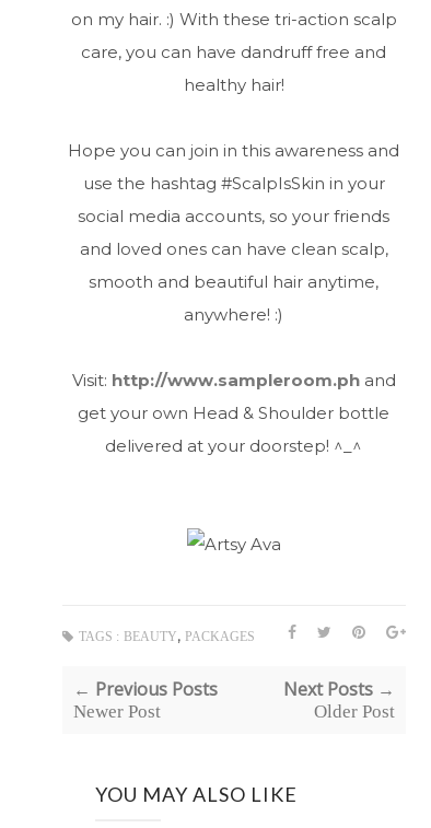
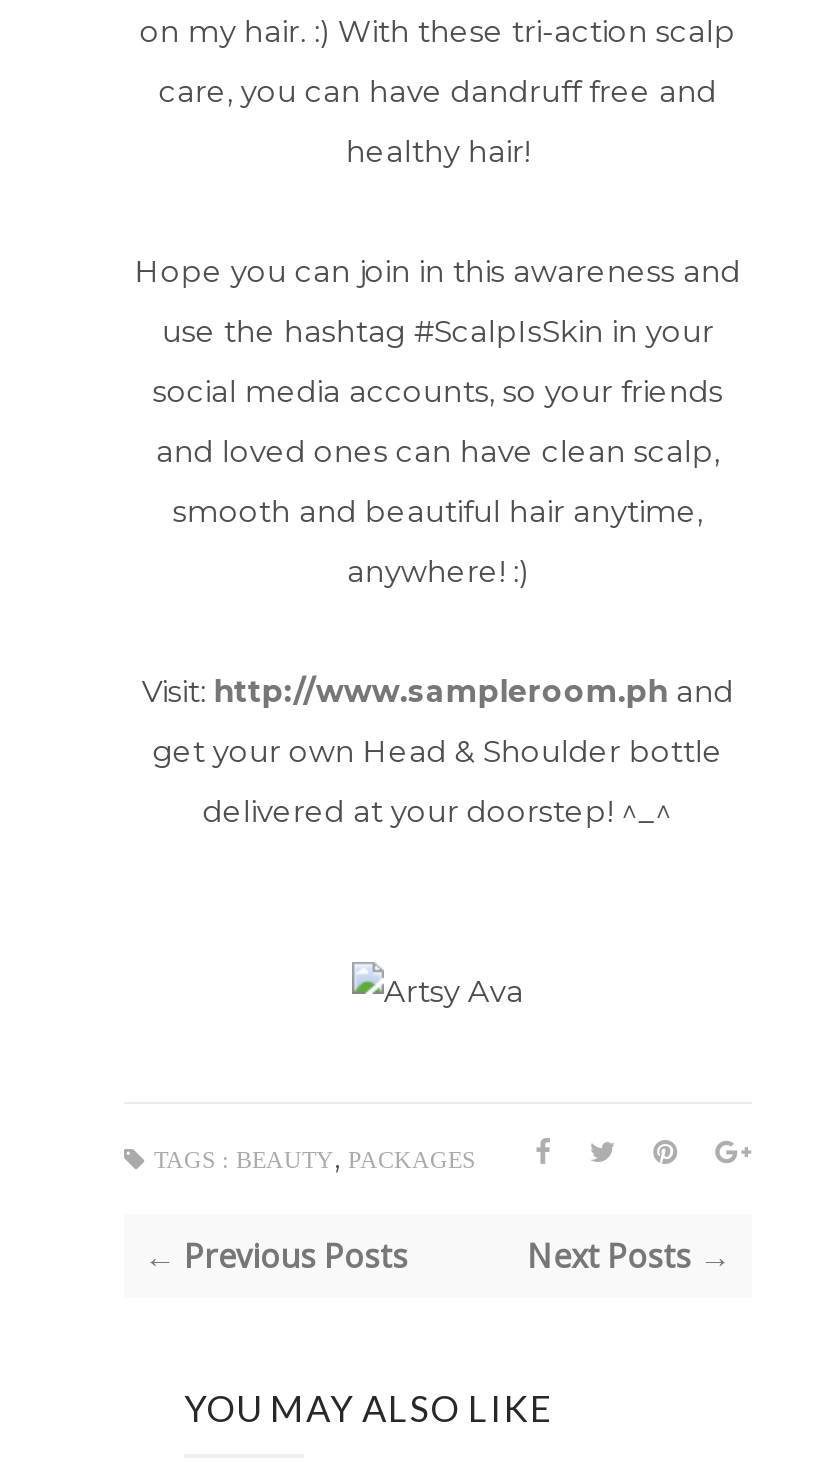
[73,701,161,722] Newer Post -> none
[314,701,394,722] Older Post -> none

